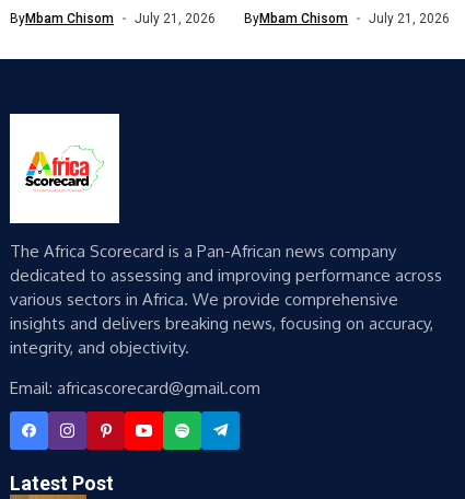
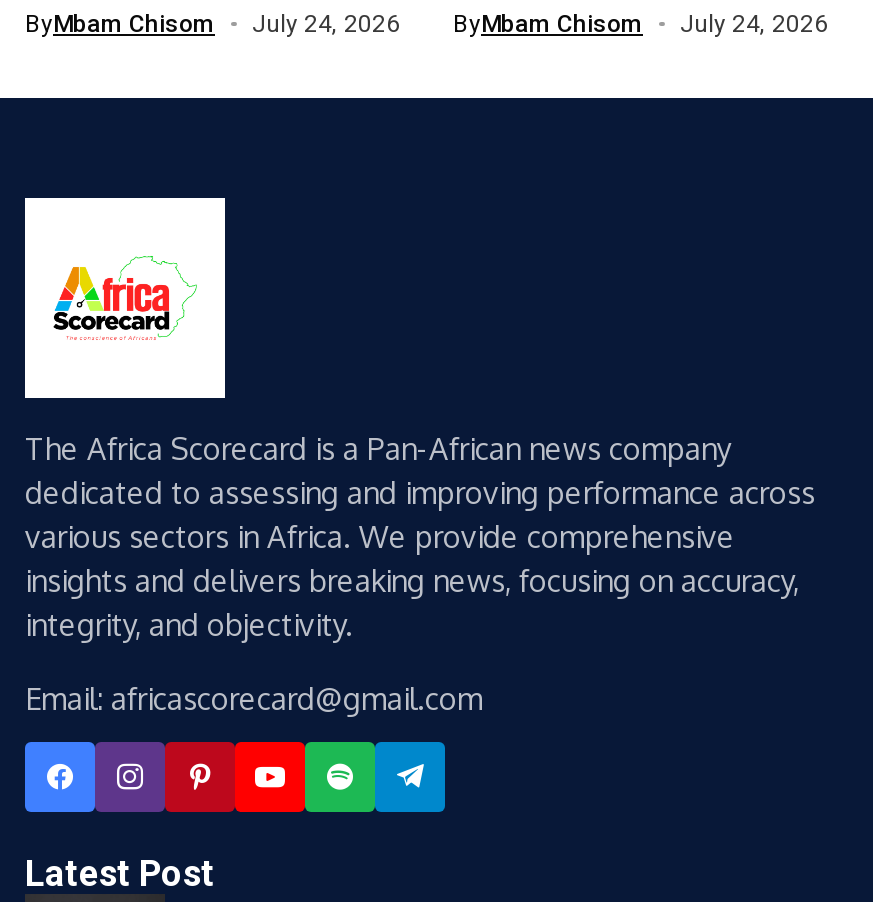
[134,11,215,26] July 21, 2026 -> [252,10,400,38] July 24, 2026
[368,11,449,26] July 21, 2026 -> [680,10,828,38] July 24, 2026

